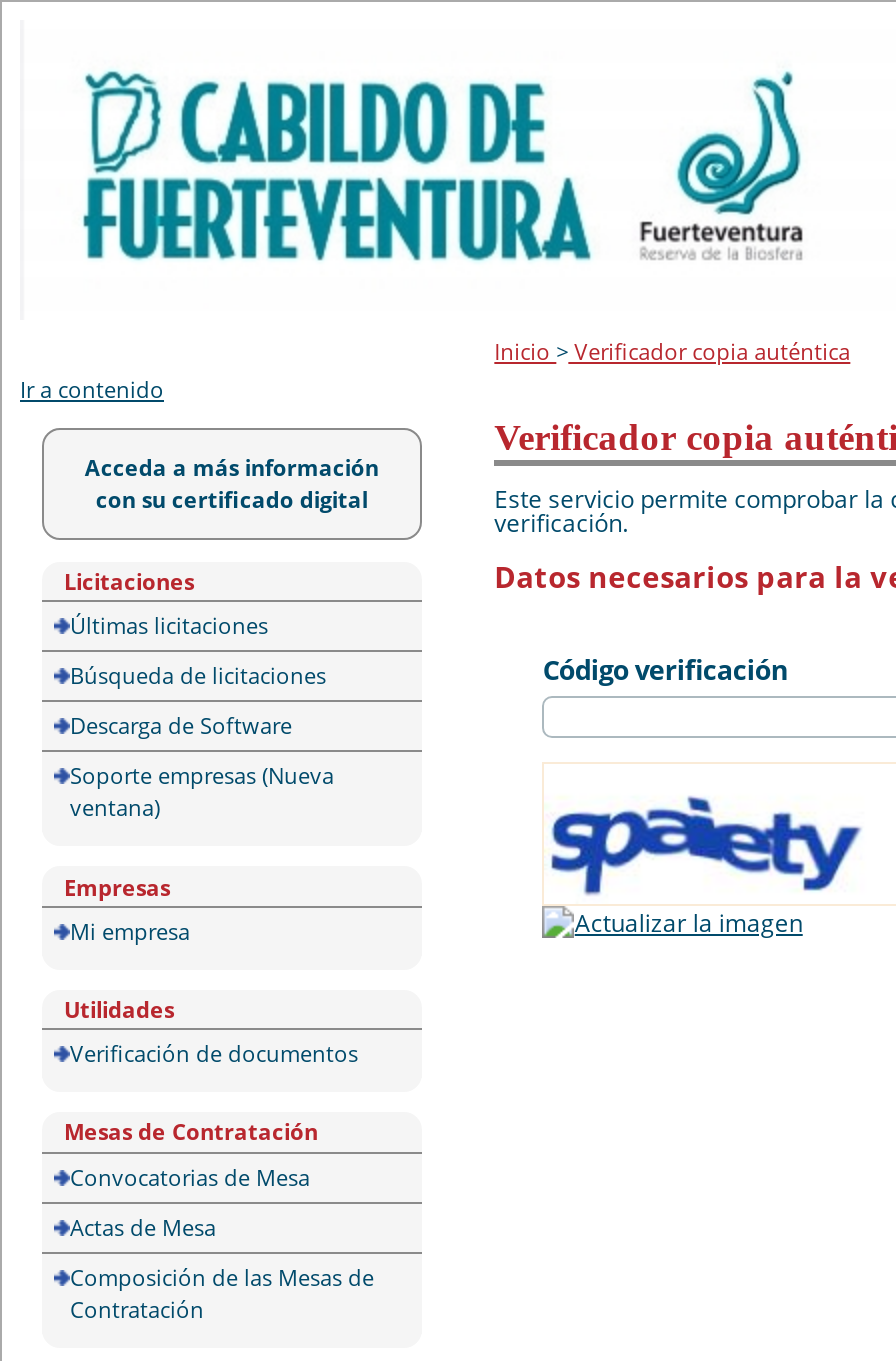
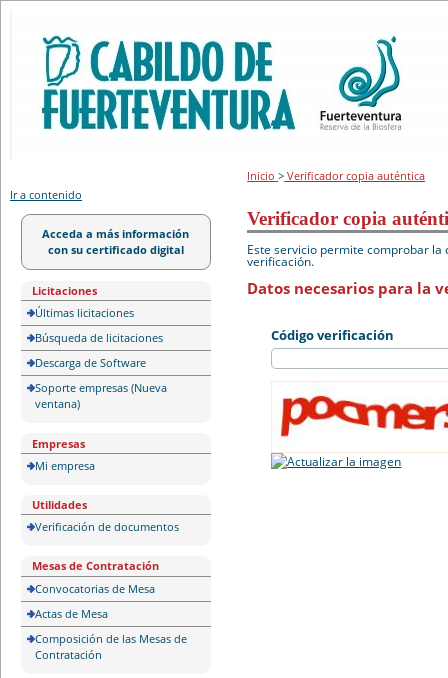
[550,790,890,896] [image] -> [276,394,445,447] [image]

